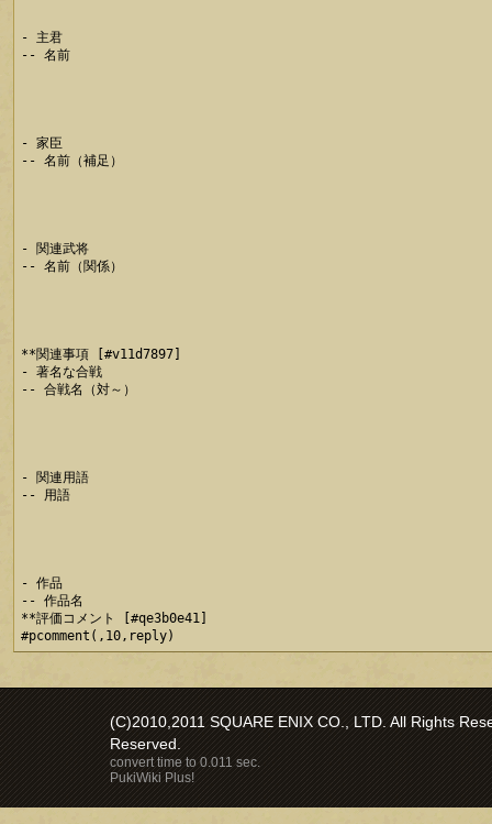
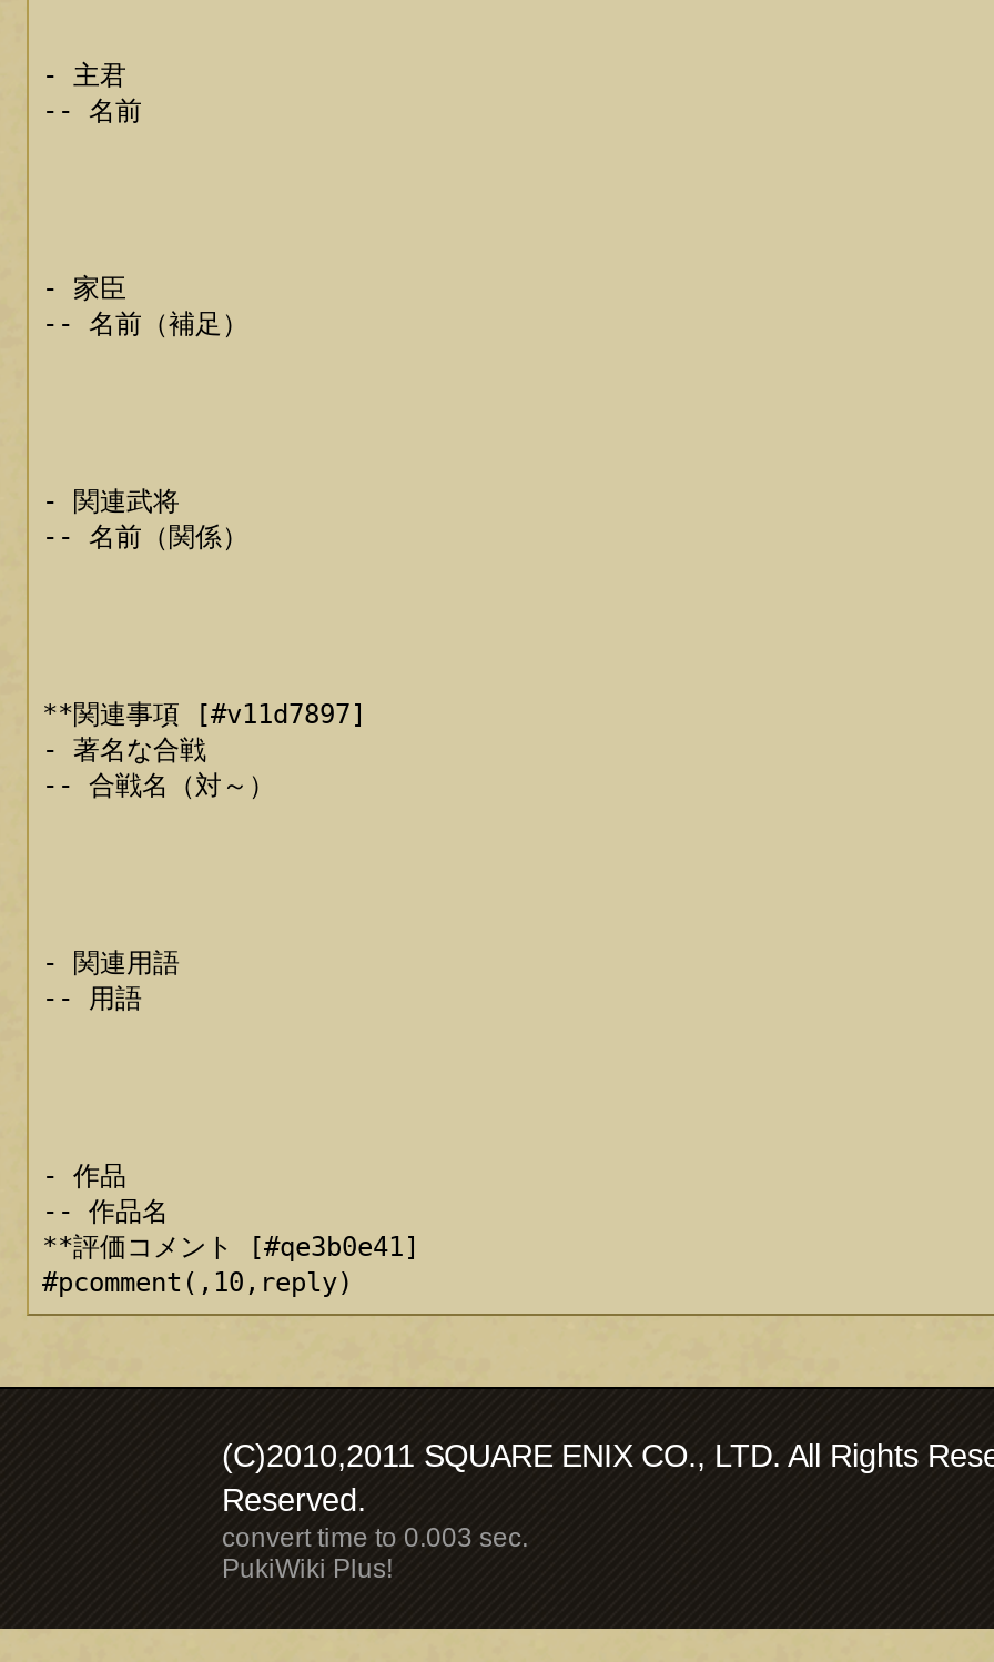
[110,755,260,770] convert time to 0.011 sec. -> [222,1522,528,1553] convert time to 0.003 sec.

